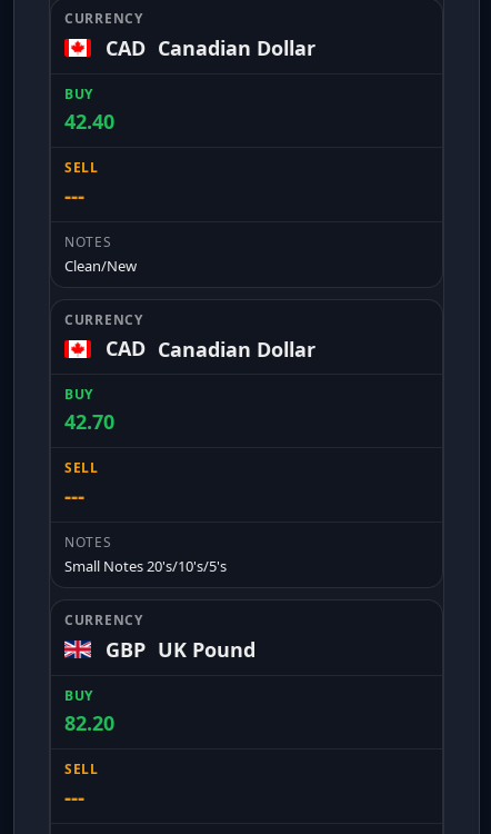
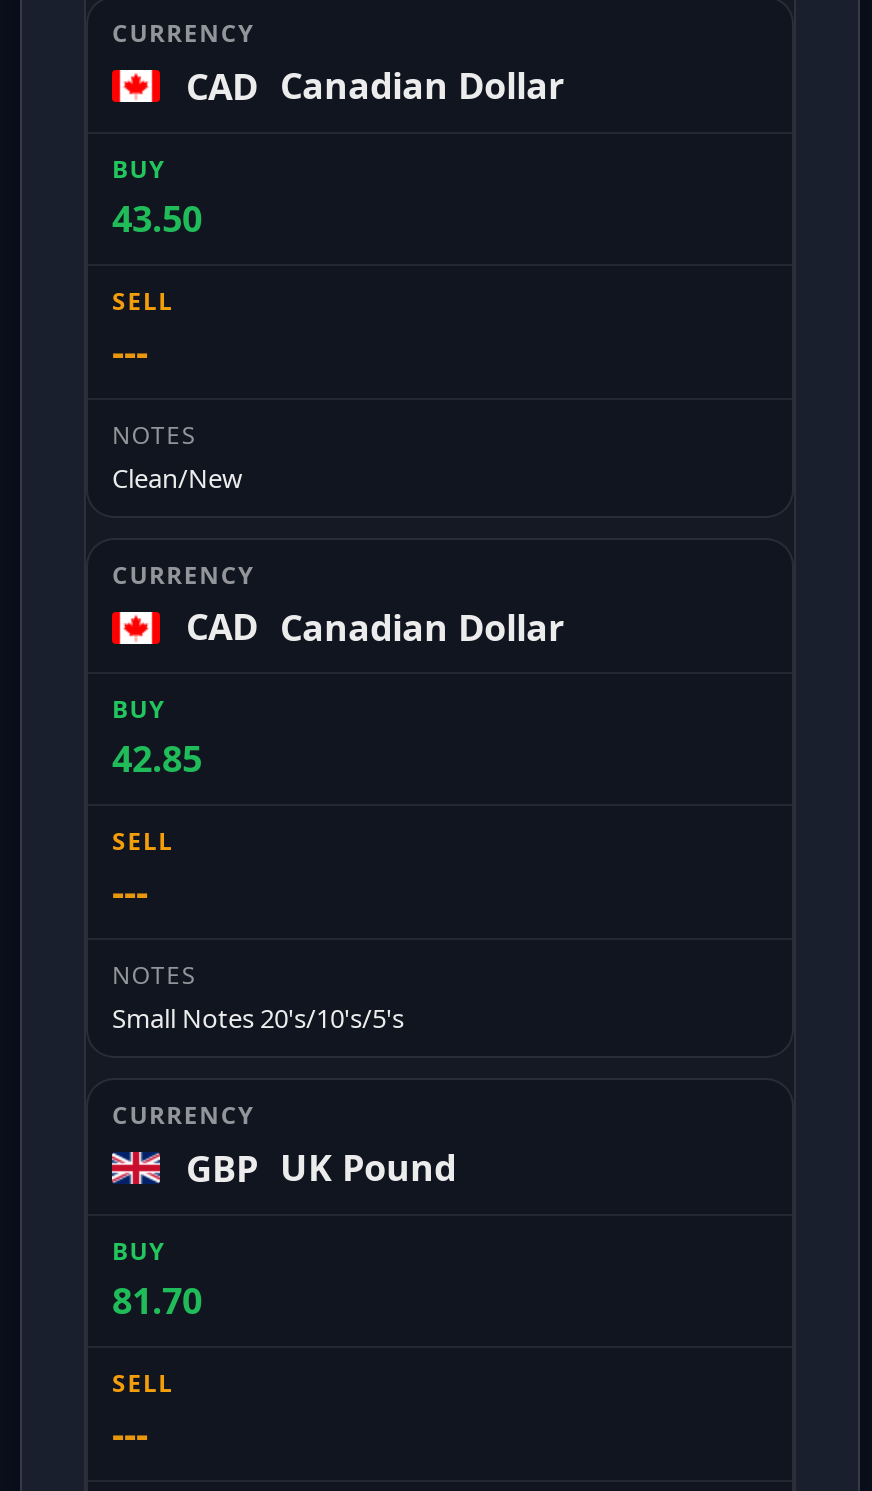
[64,108,114,134] 42.40 -> [112,193,202,241] 43.50
[64,408,114,435] 42.70 -> [112,735,202,783] 42.85
[64,709,114,736] 82.20 -> [112,1276,202,1324] 81.70

